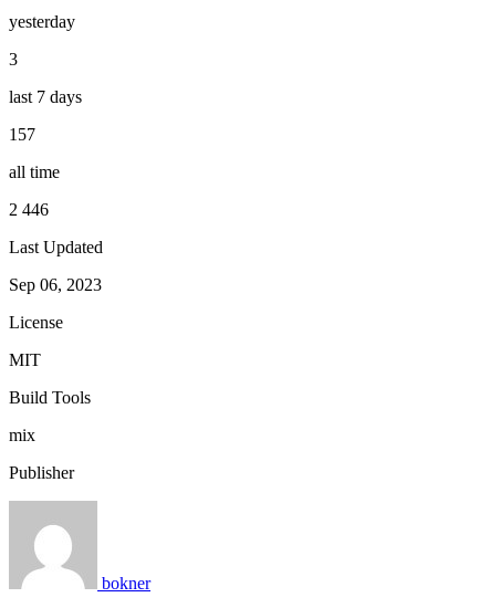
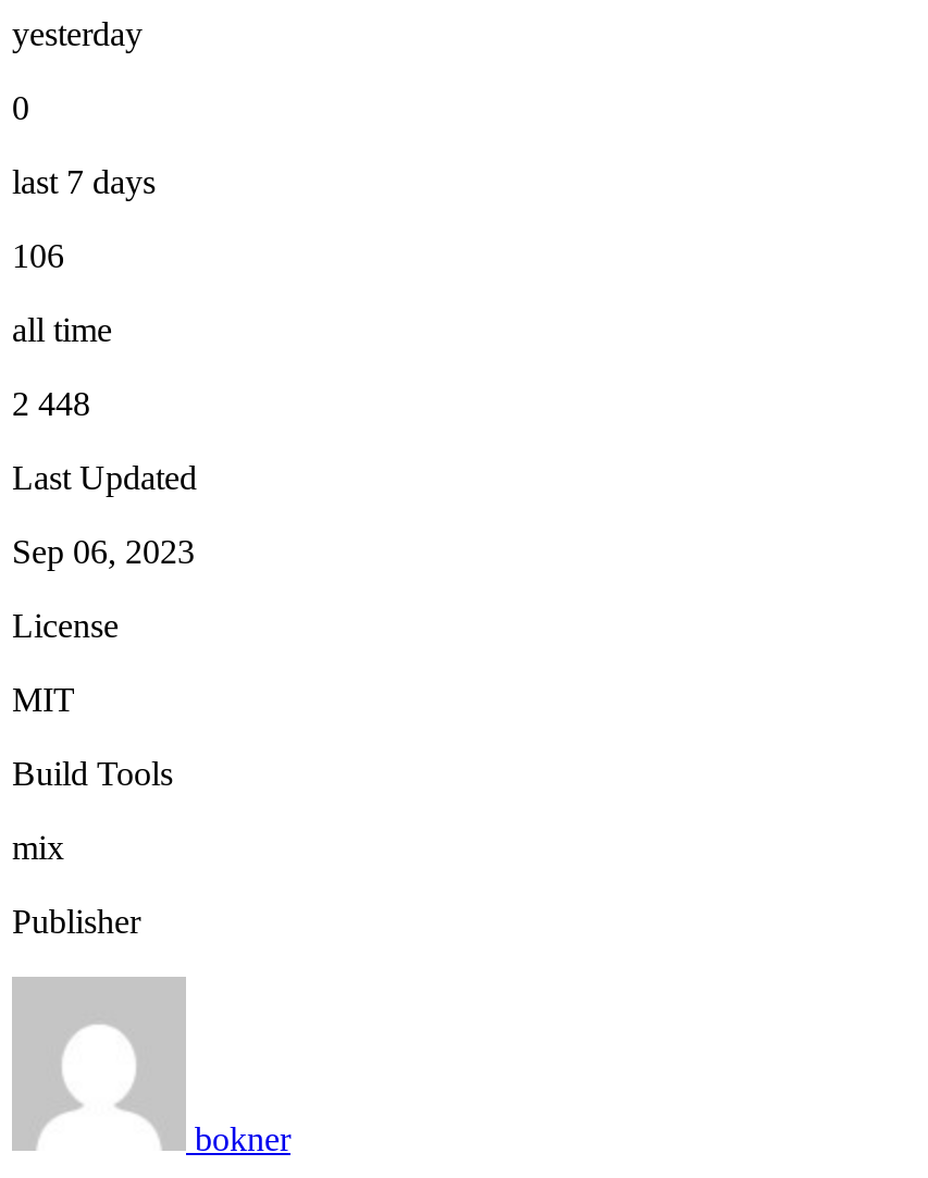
[9,49,18,68] 3 -> [12,89,29,126] 0
[9,125,35,143] 157 -> [12,236,64,273] 106
[9,200,49,219] 2 446 -> [12,384,90,421] 2 448

